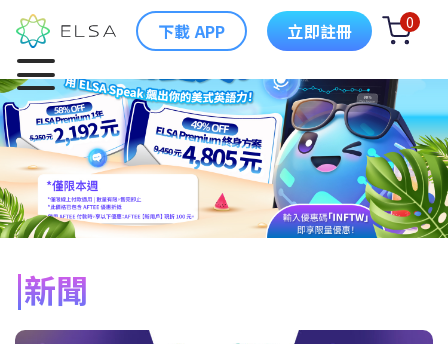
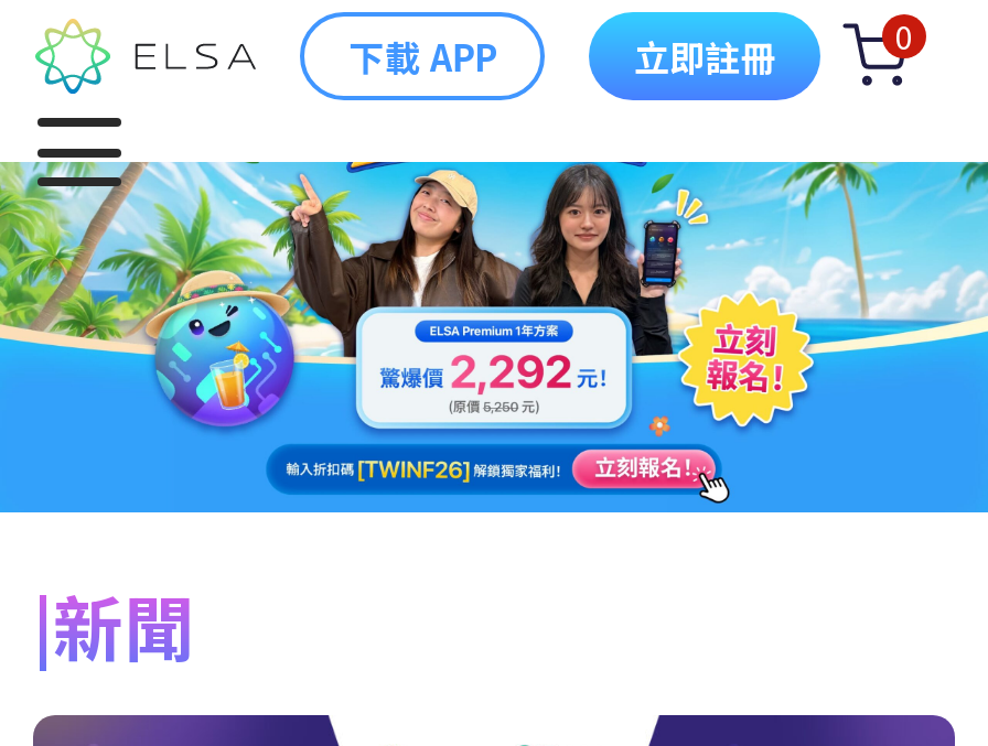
[3,78,445,239] [image] -> [7,160,981,515] [image]

